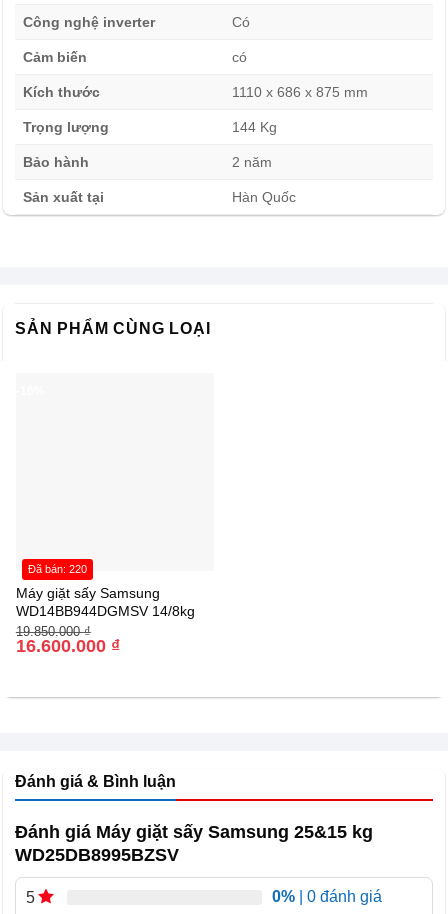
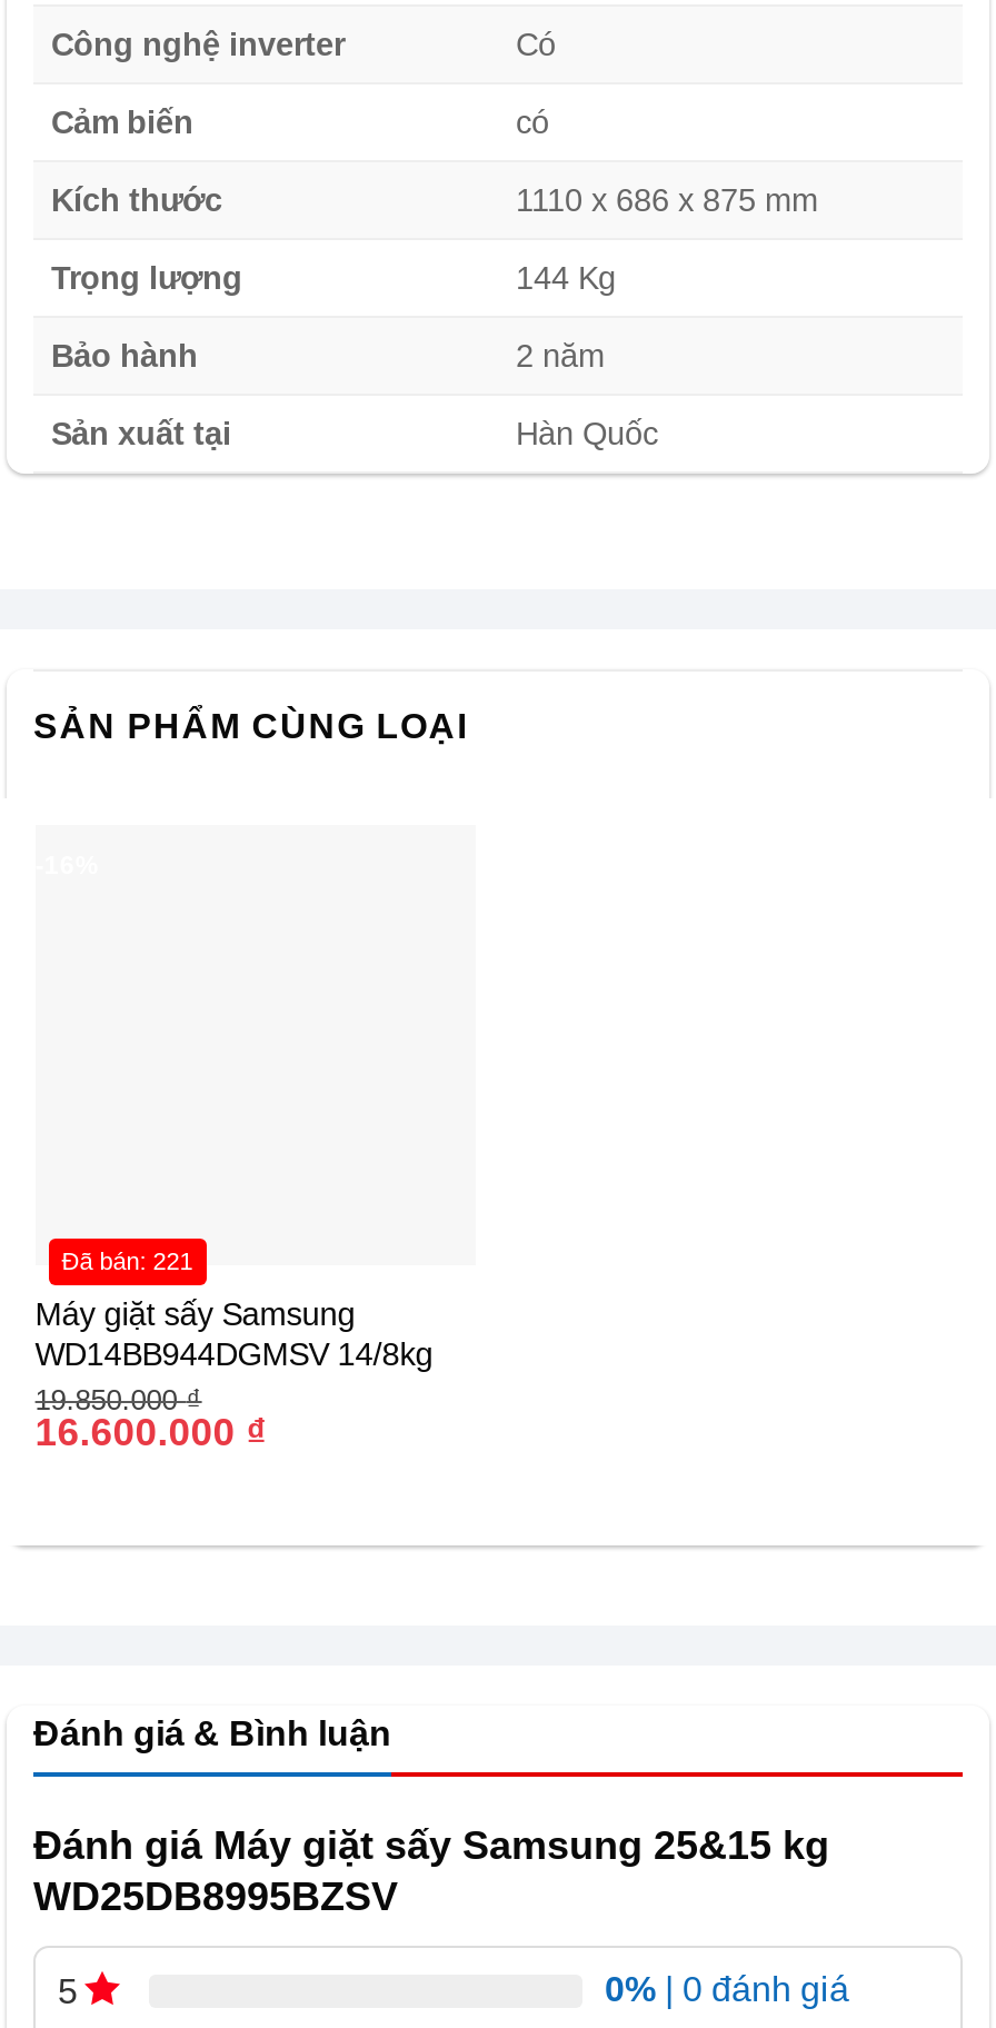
[28,563,87,575] Đã bán: 220 -> [62,1248,193,1274] Đã bán: 221

